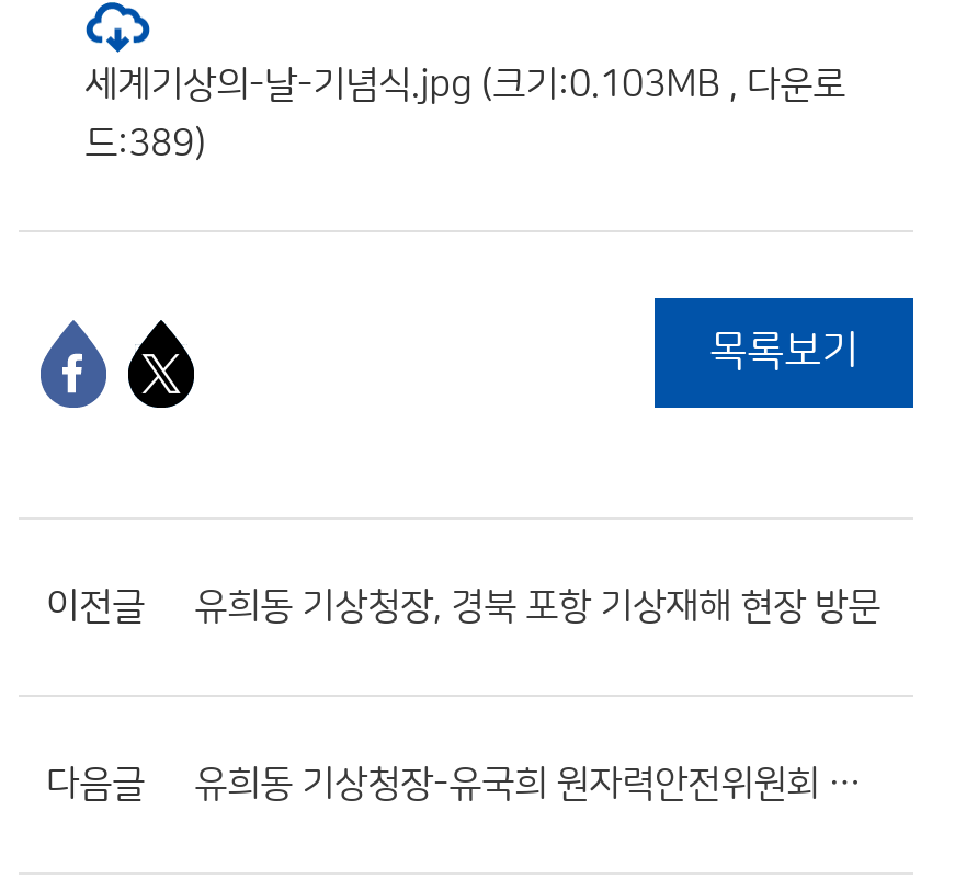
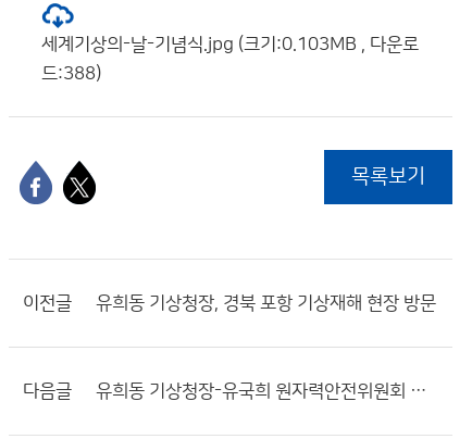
[84,125,205,165] 드:389) -> [41,64,101,84] 드:388)

